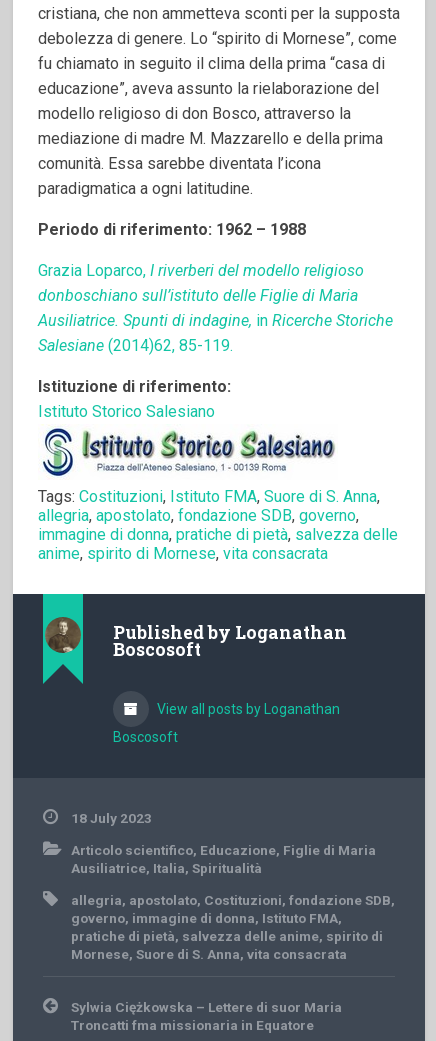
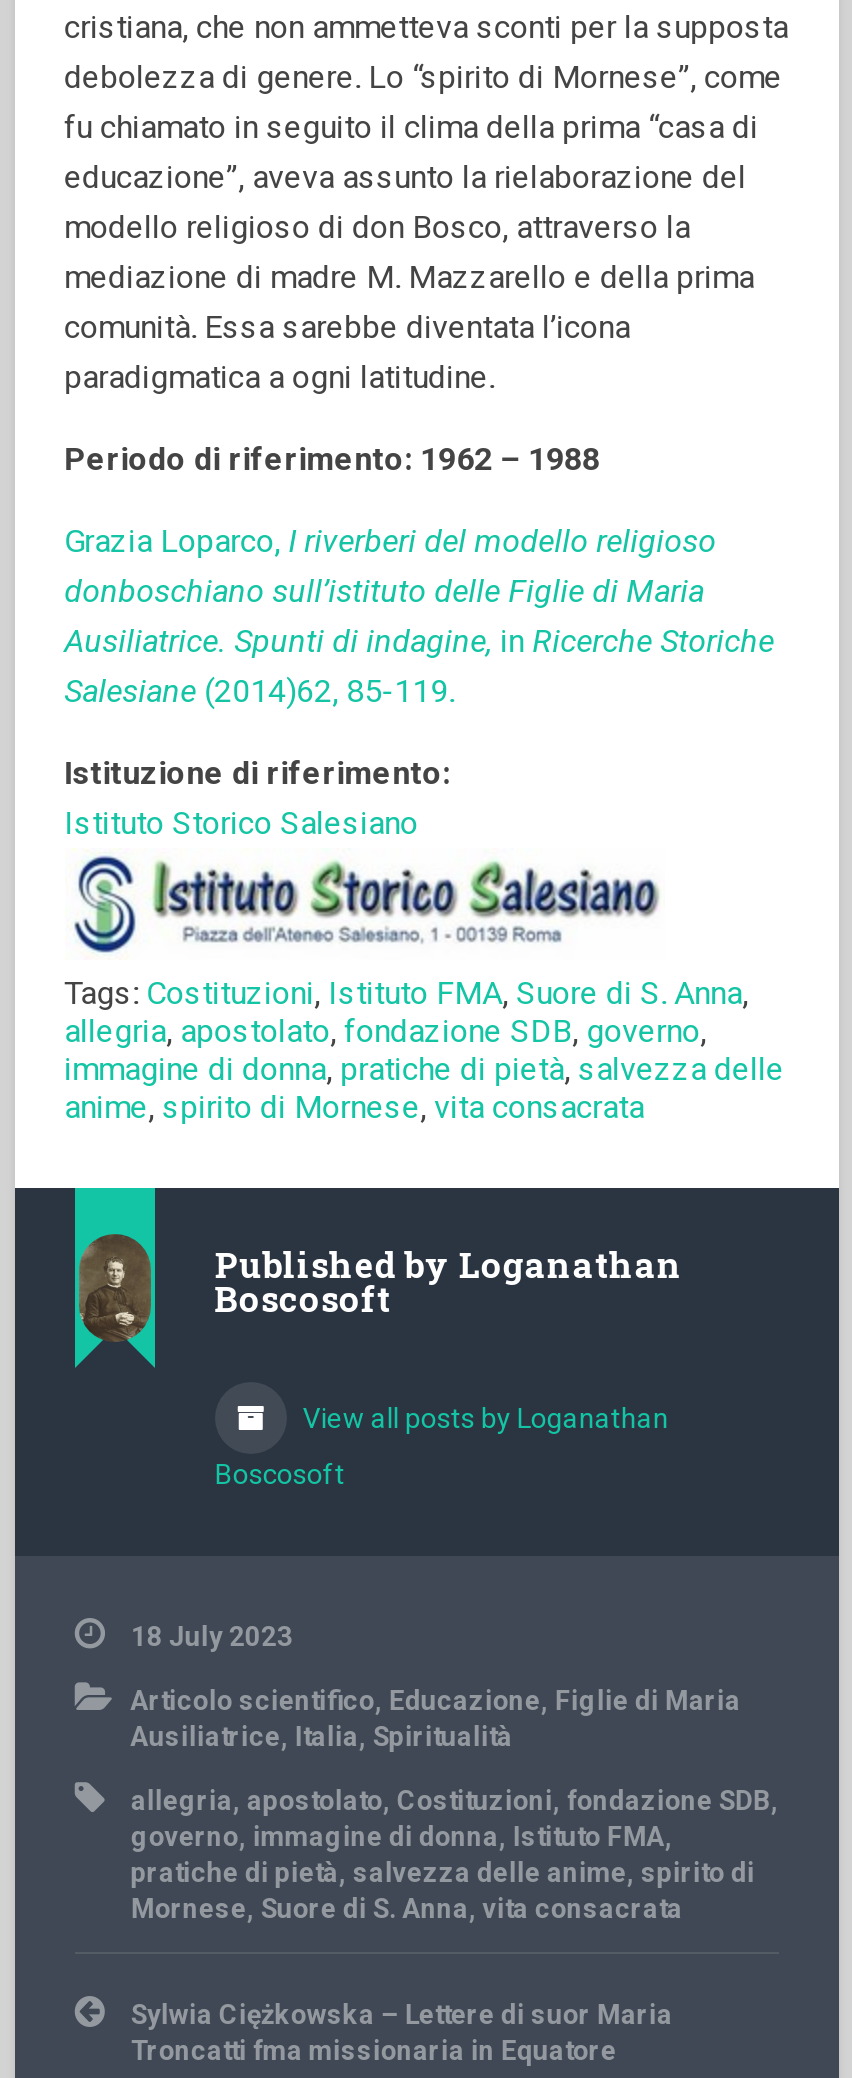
[44,620,82,670] [image] -> [77,1242,151,1342] [image]

